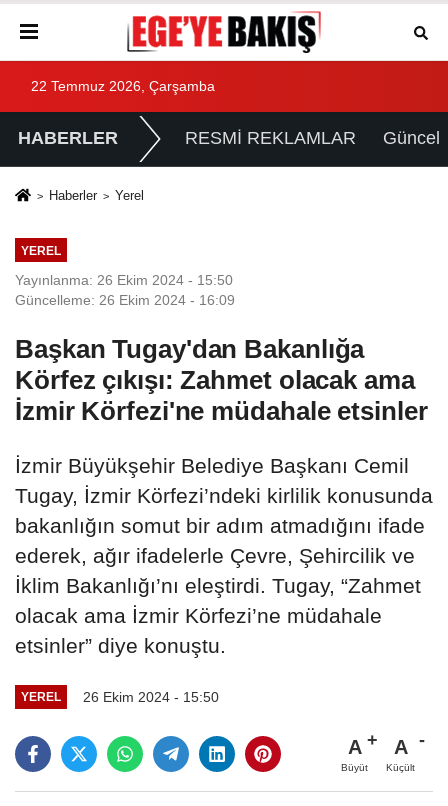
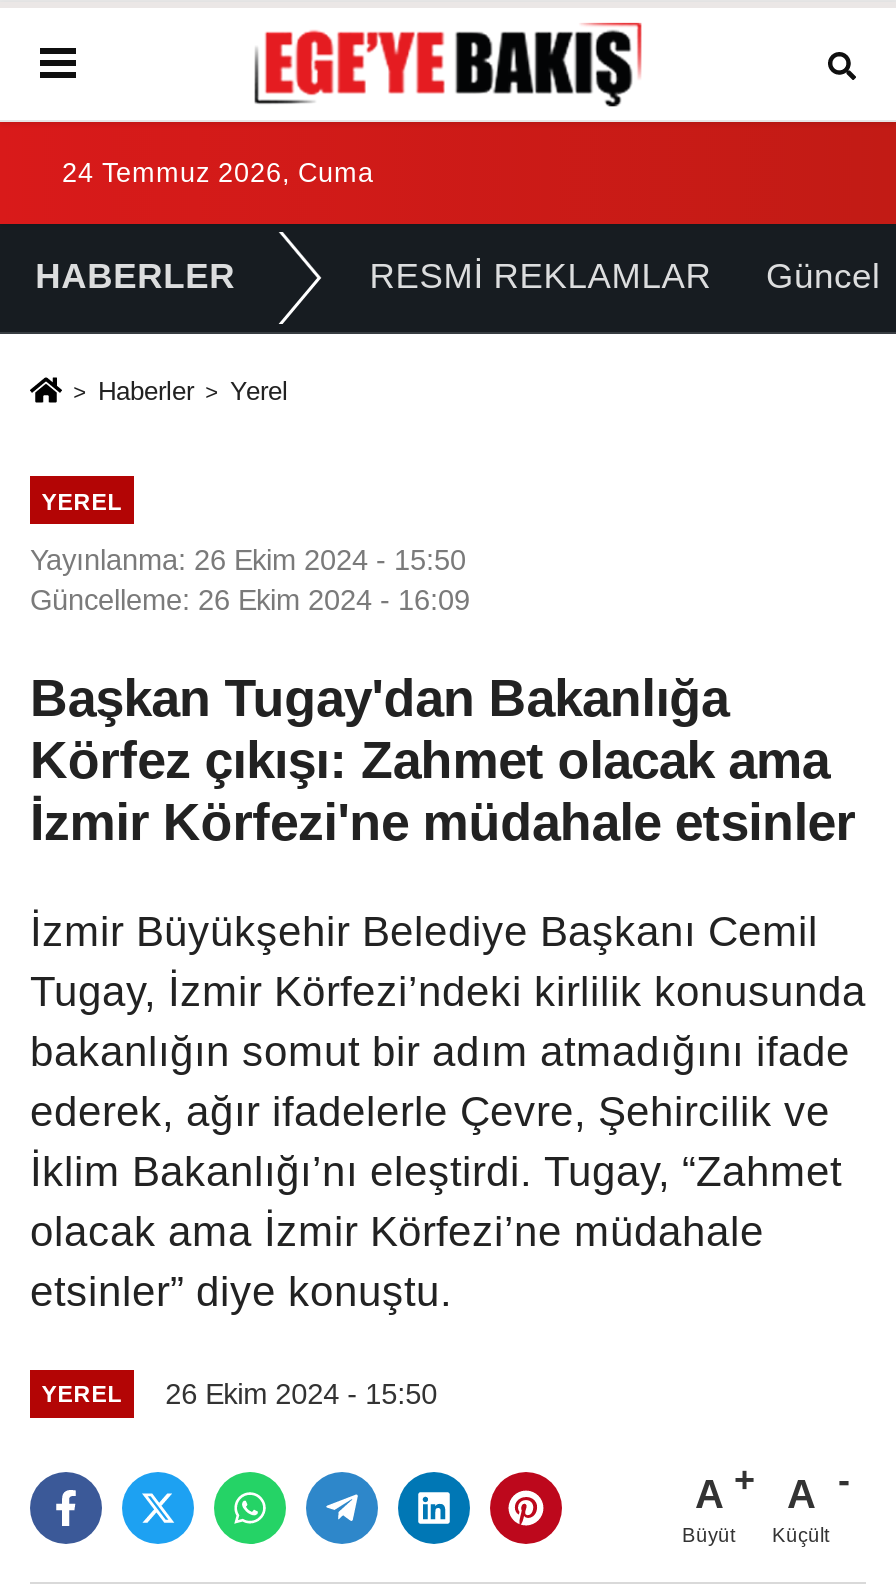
[31,79,215,94] 22 Temmuz 2026, Çarşamba -> [62,158,374,188] 24 Temmuz 2026, Cuma

